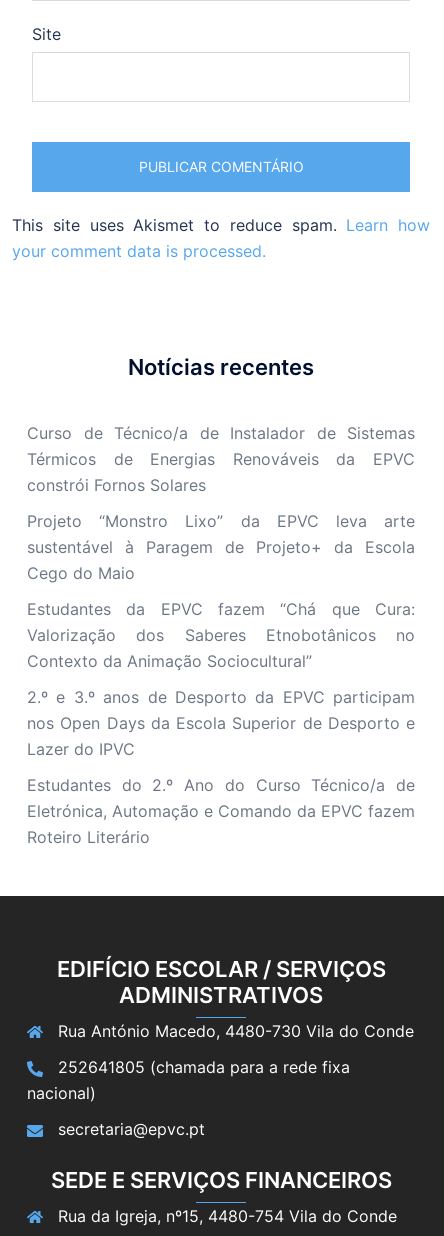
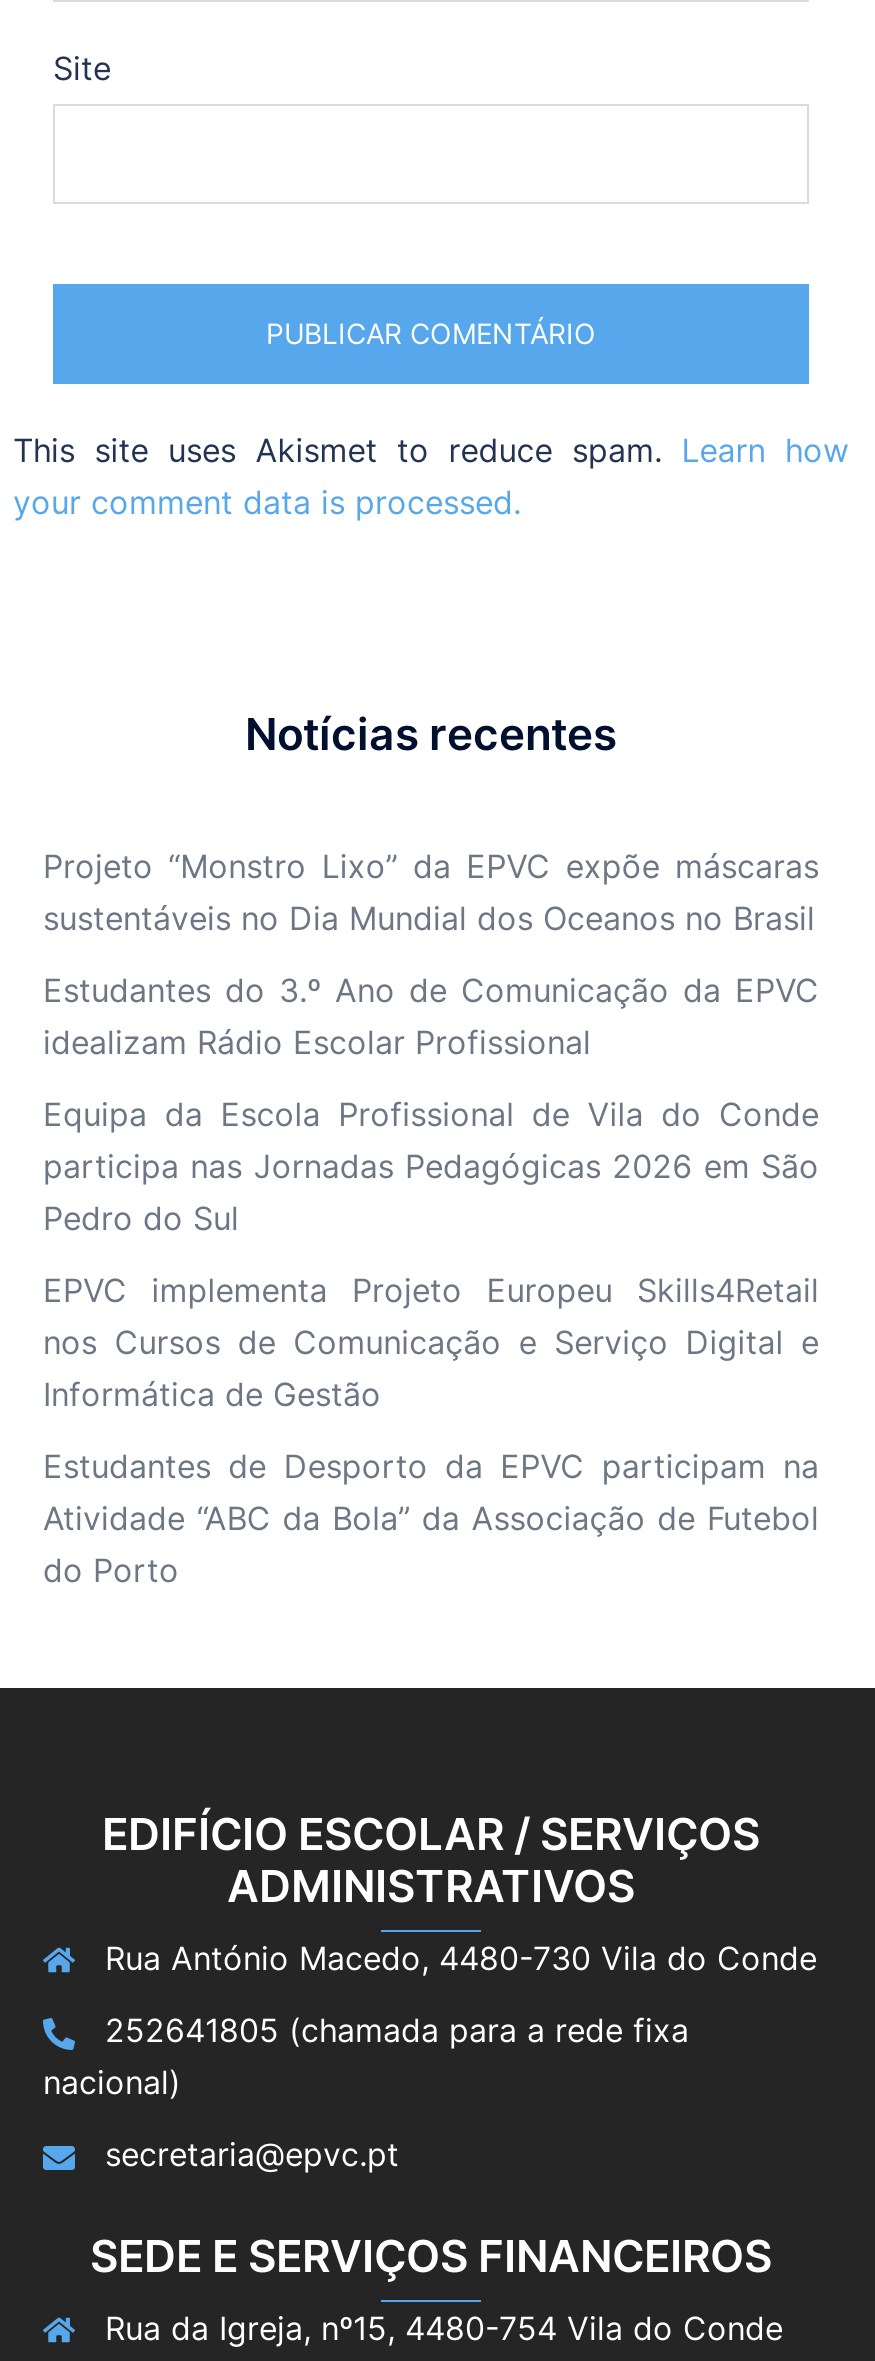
[27,423,415,495] Curso de Técnico/a de Instalador de Sistemas | Térmicos de Energias Renováveis da EPVC | constrói Fornos Solares -> [43,847,819,939] Projeto “Monstro Lixo” da EPVC expõe máscaras | sustentáveis no Dia Mundial dos Oceanos no Brasil
[27,511,415,583] Projeto “Monstro Lixo” da EPVC leva arte | sustentável à Paragem de Projeto+ da Escola | Cego do Maio -> [43,971,819,1063] Estudantes do 3.º Ano de Comunicação da EPVC | idealizam Rádio Escolar Profissional
[27,599,415,671] Estudantes da EPVC fazem “Chá que Cura: | Valorização dos Saberes Etnobotânicos no | Contexto da Animação Sociocultural” -> [43,1095,819,1239] Equipa da Escola Profissional de Vila do Conde | participa nas Jornadas Pedagógicas 2026 em São | Pedro do Sul
[27,687,415,759] 2.º e 3.º anos de Desporto da EPVC participam | nos Open Days da Escola Superior de Desporto e | Lazer do IPVC -> [43,1271,819,1415] EPVC implementa Projeto Europeu Skills4Retail | nos Cursos de Comunicação e Serviço Digital e | Informática de Gestão
[27,775,415,847] Estudantes do 2.º Ano do Curso Técnico/a de | Eletrónica, Automação e Comando da EPVC fazem | Roteiro Literário -> [43,1447,819,1591] Estudantes de Desporto da EPVC participam na | Atividade “ABC da Bola” da Associação de Futebol | do Porto

